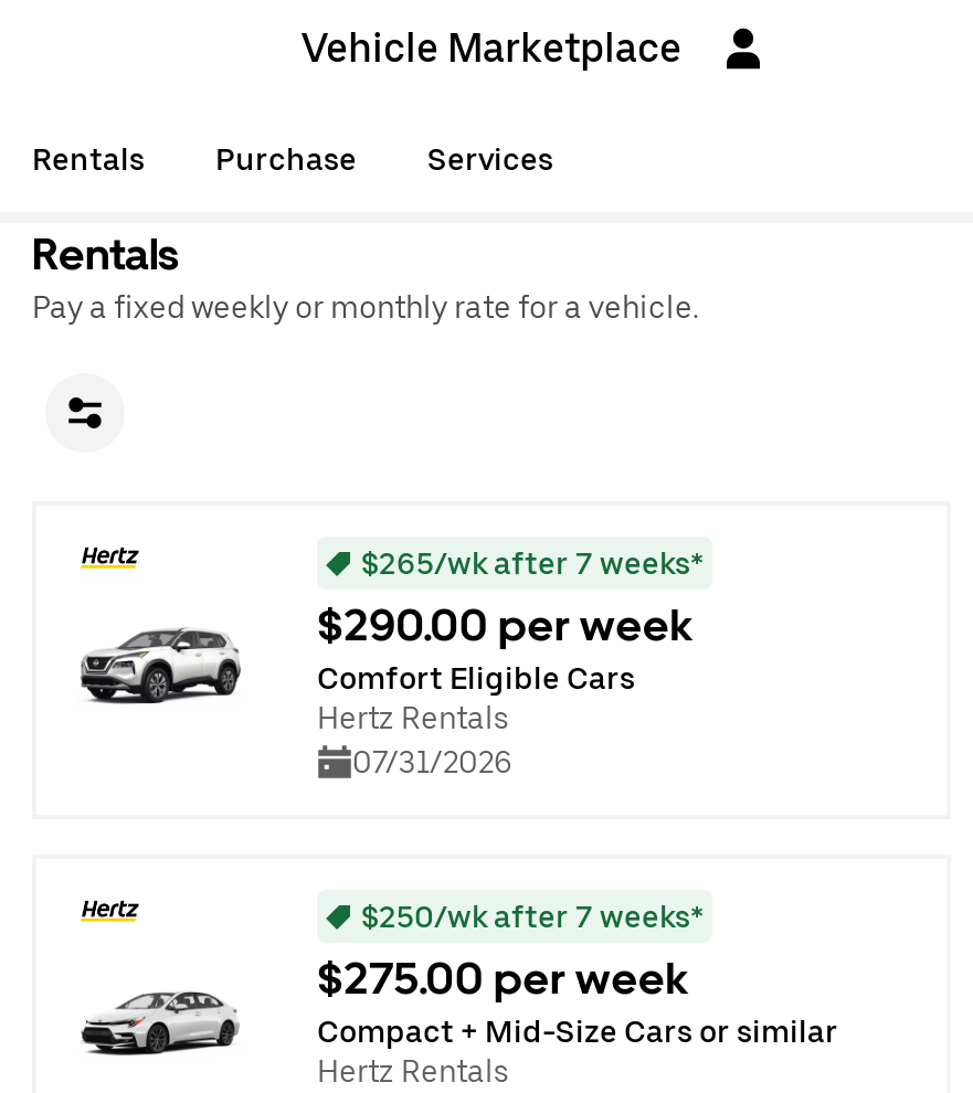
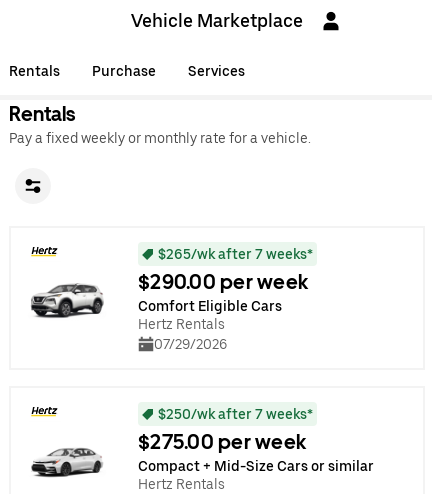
[352,744,511,779] 07/31/2026 -> [154,336,227,352] 07/29/2026

